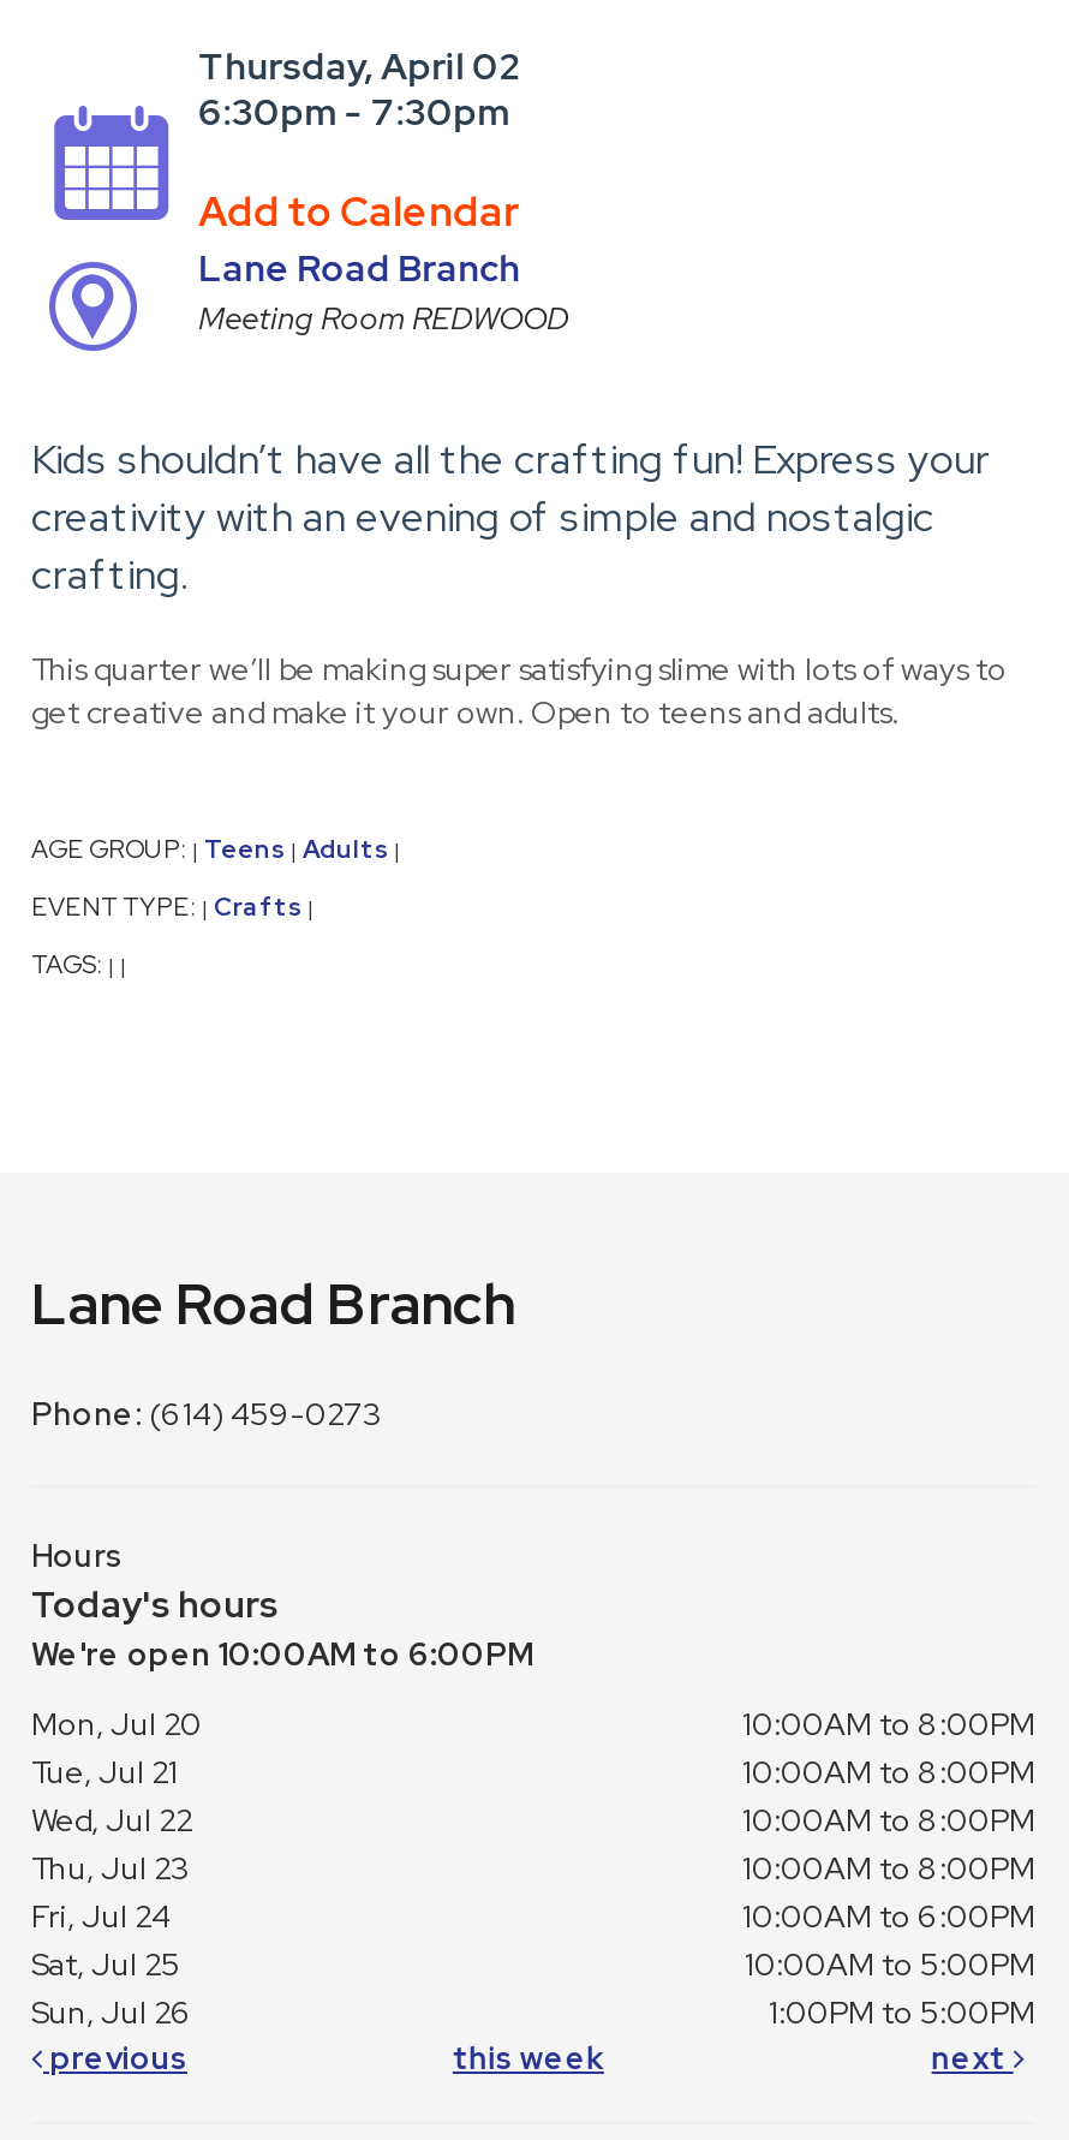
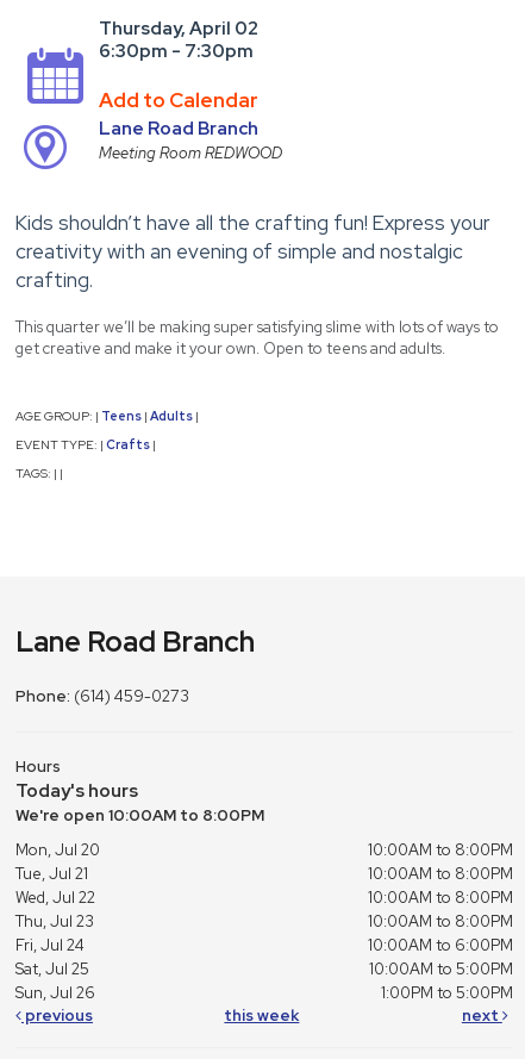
[31,1634,533,1675] We're open 10:00AM to 6:00PM -> [15,805,264,825] We're open 10:00AM to 8:00PM

